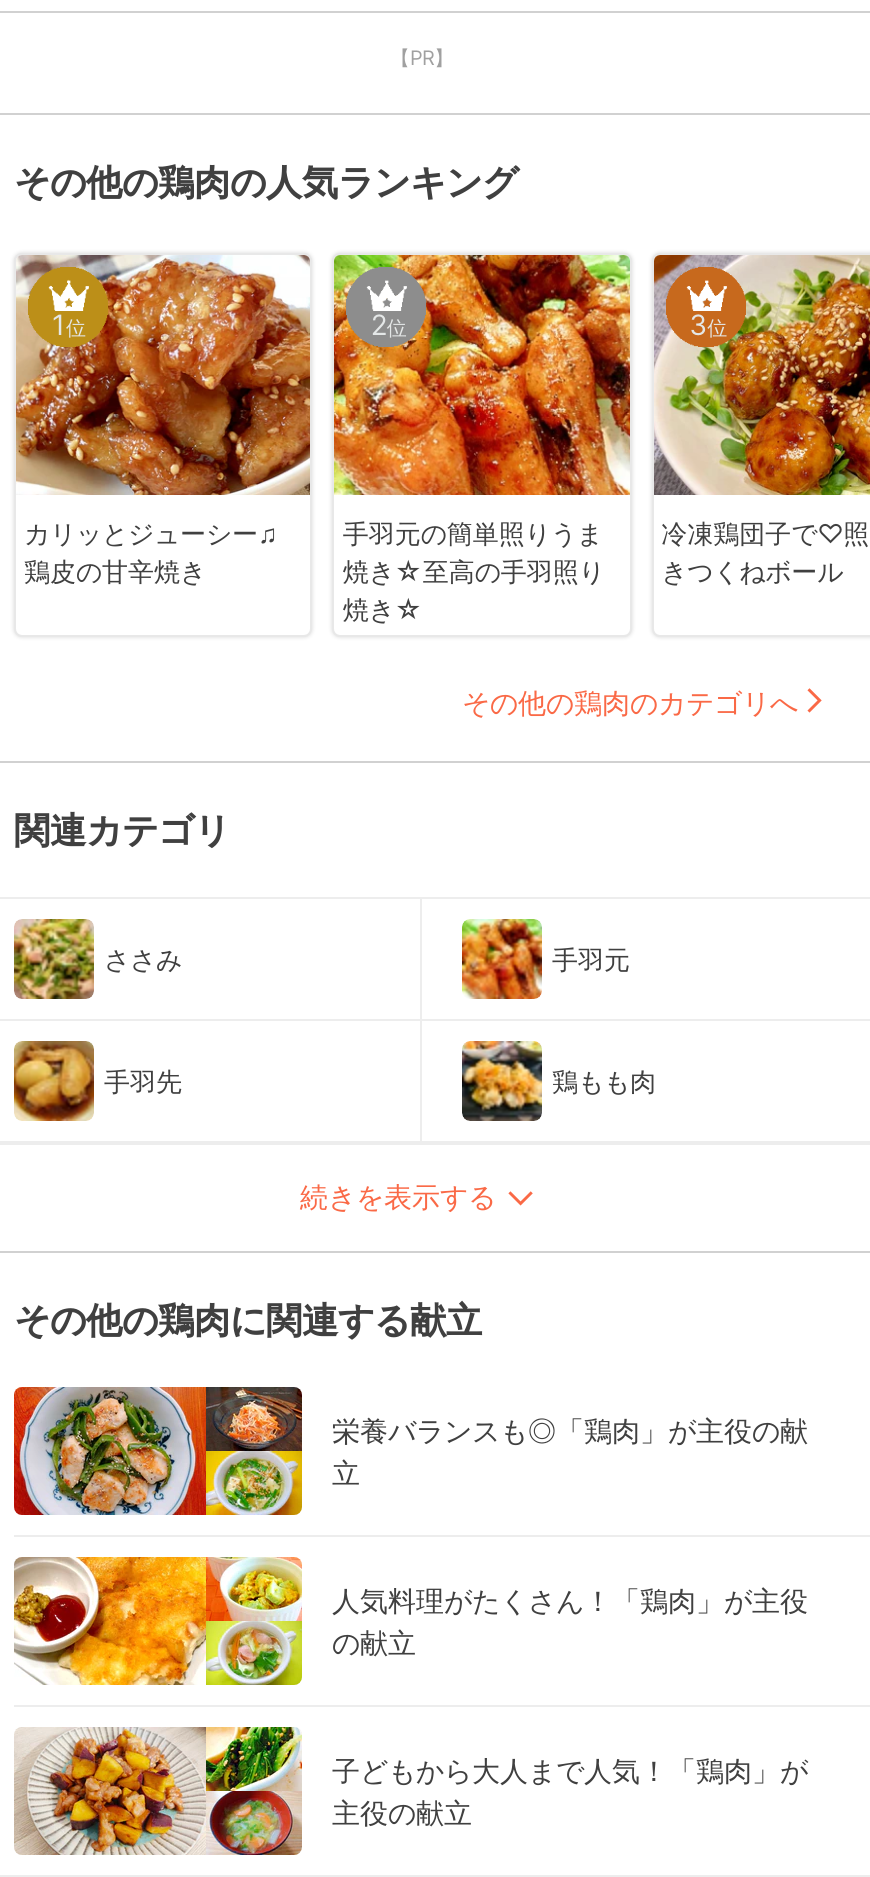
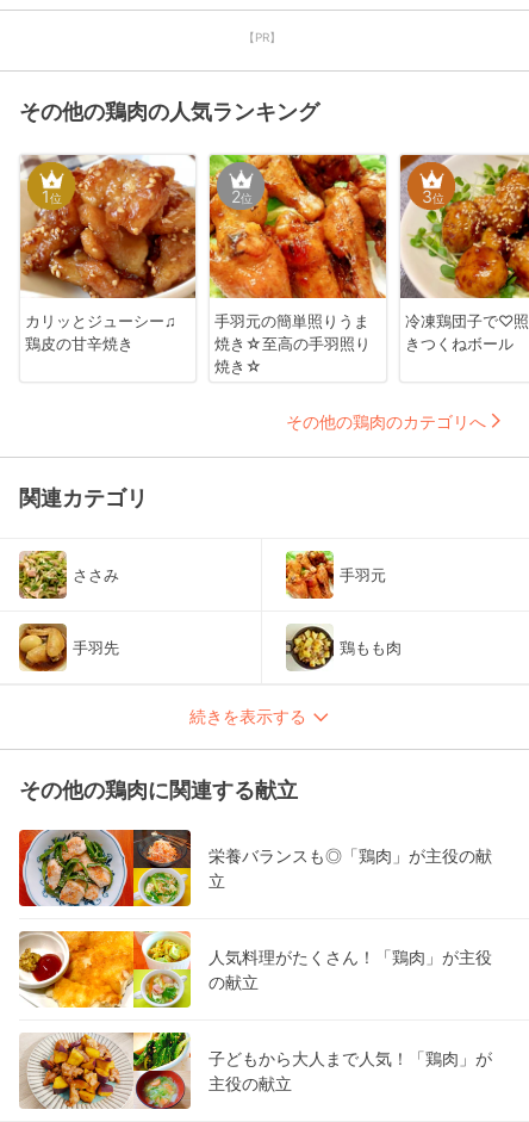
[462,1041,544,1123] [image] -> [286,625,335,671] [image]

